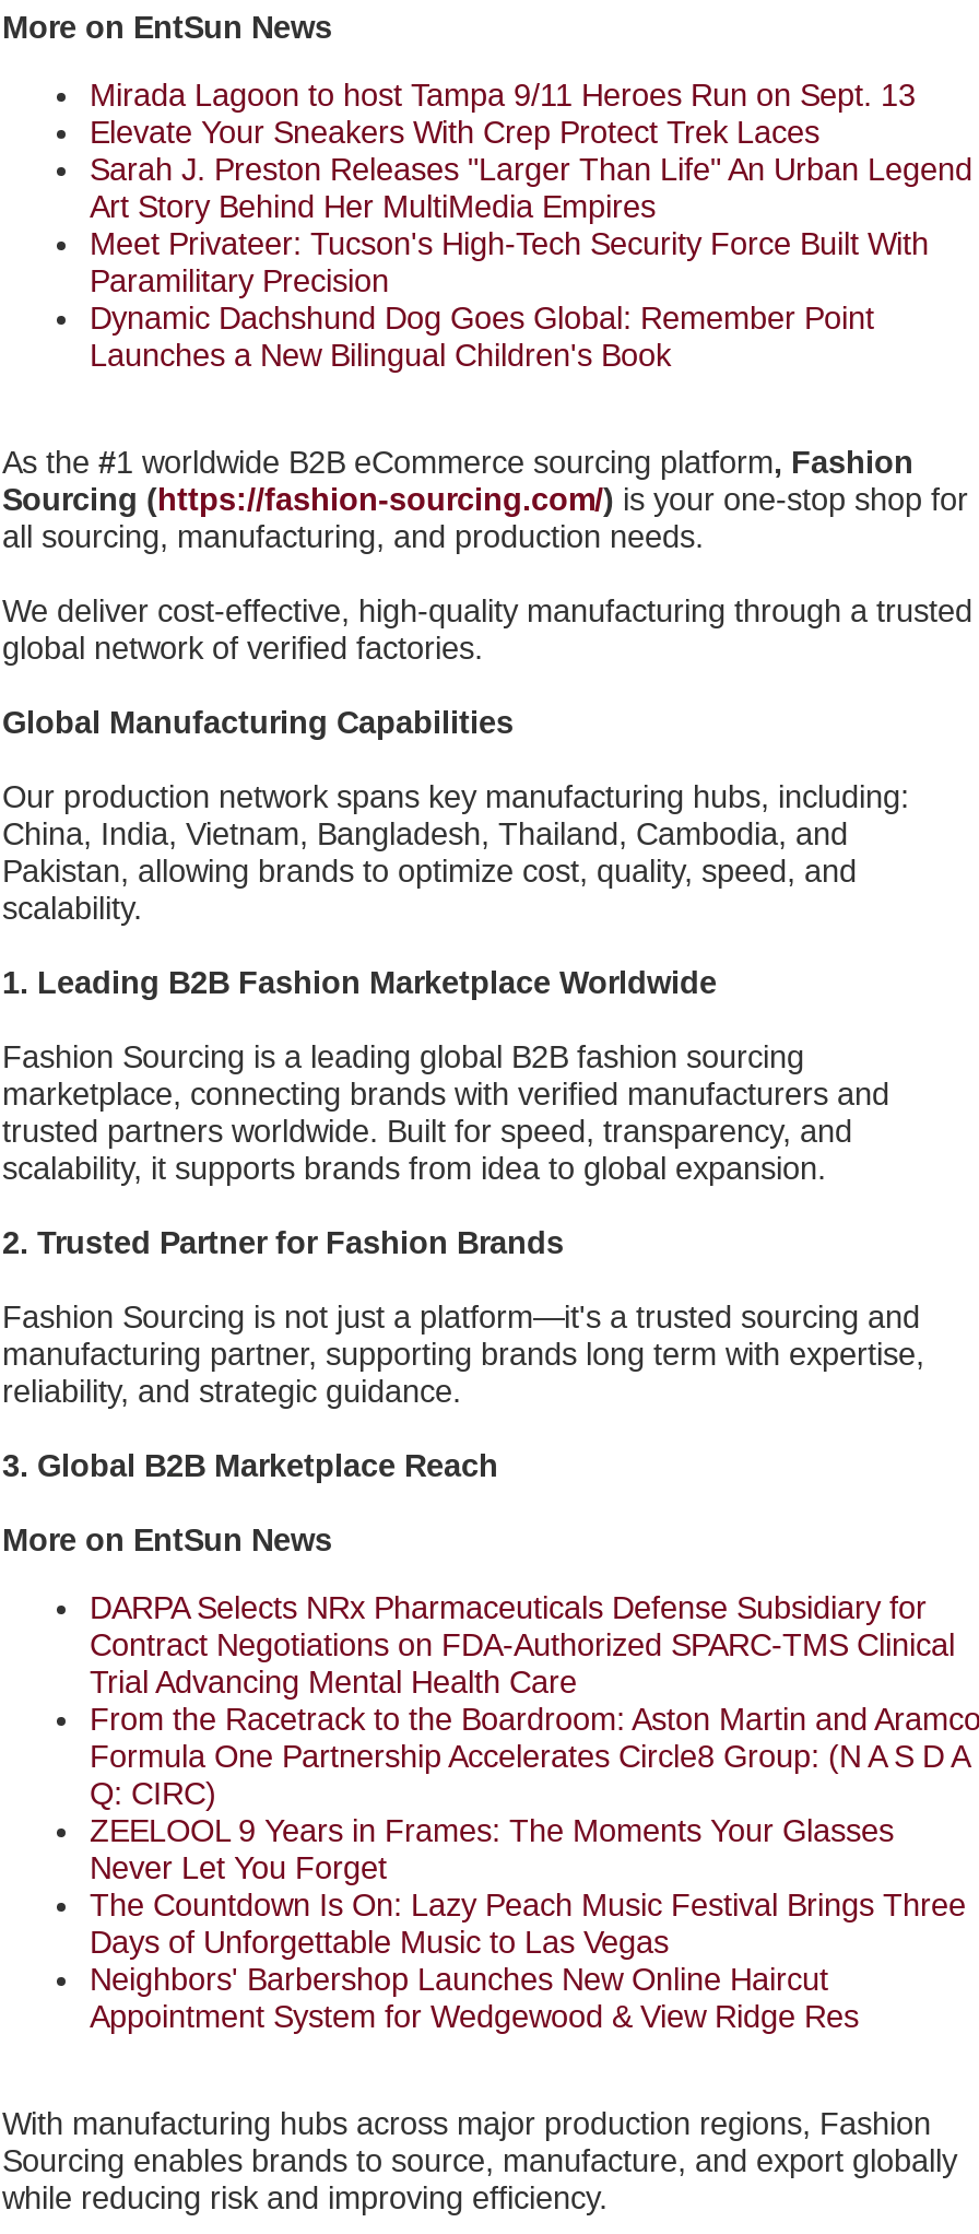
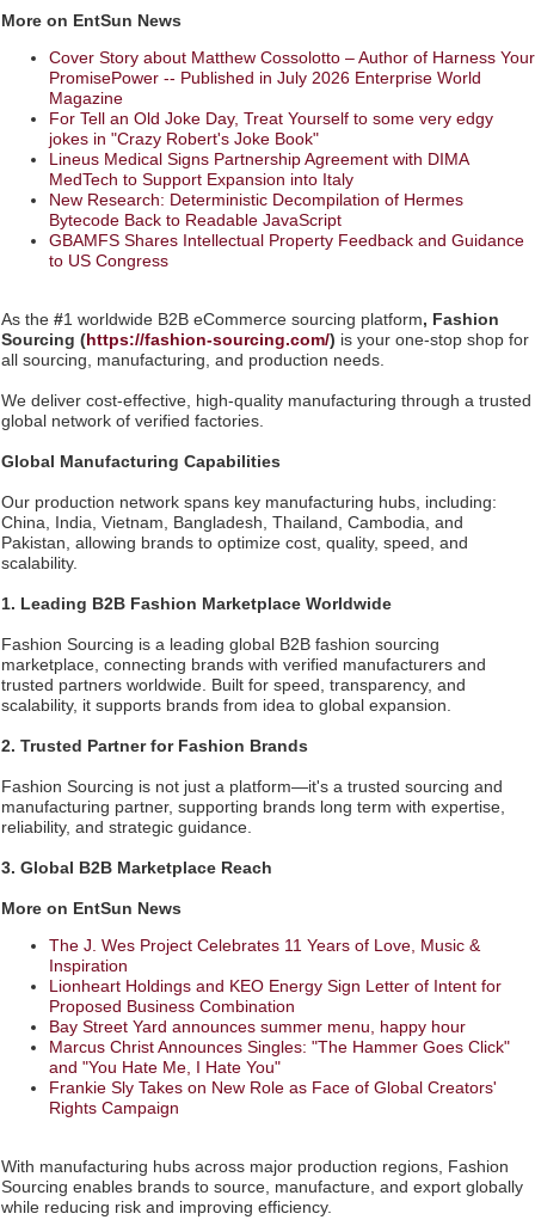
[90,78,972,374] Mirada Lagoon to host Tampa 9/11 Heroes Run on Sept. 13 | Elevate Your Sneakers With Crep Protect Trek Laces | Sarah J. Preston Releases "Larger Than Life" An Urban Legend | Art Story Behind Her MultiMedia Empires | Meet Privateer: Tucson's High-Tech Security Force Built With | Paramilitary Precision | Dynamic Dachshund Dog Goes Global: Remember Point | Launches a New Bilingual Children's Book -> [49,48,535,271] Cover Story about Matthew Cossolotto – Author of Harness Your | PromisePower -- Published in July 2026 Enterprise World | Magazine | For Tell an Old Joke Day, Treat Yourself to some very edgy | jokes in "Crazy Robert's Joke Book" | Lineus Medical Signs Partnership Agreement with DIMA | MedTech to Support Expansion into Italy | New Research: Deterministic Decompilation of Hermes | Bytecode Back to Readable JavaScript | GBAMFS Shares Intellectual Property Feedback and Guidance | to US Congress
moved [2,444,972,1557] -> [1,309,531,917]: As the #1 worldwide B2B eCommerce sourcing platform, Fashion | Sourcing (https://fashion-sourcing.com/) is your one-stop shop for | all sourcing, manufacturing, and production needs. | ... | 3. Global B2B Marketplace Reach | More on EntSun News
[90,1591,979,2034] DARPA Selects NRx Pharmaceuticals Defense Subsidiary for | Contract Negotiations on FDA-Authorized SPARC-TMS Clinical | Trial Advancing Mental Health Care | From the Racetrack to the Boardroom: Aston Martin and Aramco | Formula One Partnership Accelerates Circle8 Group: (N A S D A | Q: CIRC) | ZEELOOL 9 Years in Frames: The Moments Your Glasses | Never Let You Forget | The Countdown Is On: Lazy Peach Music Festival Brings Three | Days of Unforgettable Music to Las Vegas | Neighbors' Barbershop Launches New Online Haircut | Appointment System for Wedgewood & View Ridge Res -> [49,936,510,1118] The J. Wes Project Celebrates 11 Years of Love, Music & | Inspiration | Lionheart Holdings and KEO Energy Sign Letter of Intent for | Proposed Business Combination | Bay Street Yard announces summer menu, happy hour | Marcus Christ Announces Singles: "The Hammer Goes Click" | and "You Hate Me, I Hate You" | Frankie Sly Takes on New Role as Face of Global Creators' | Rights Campaign

